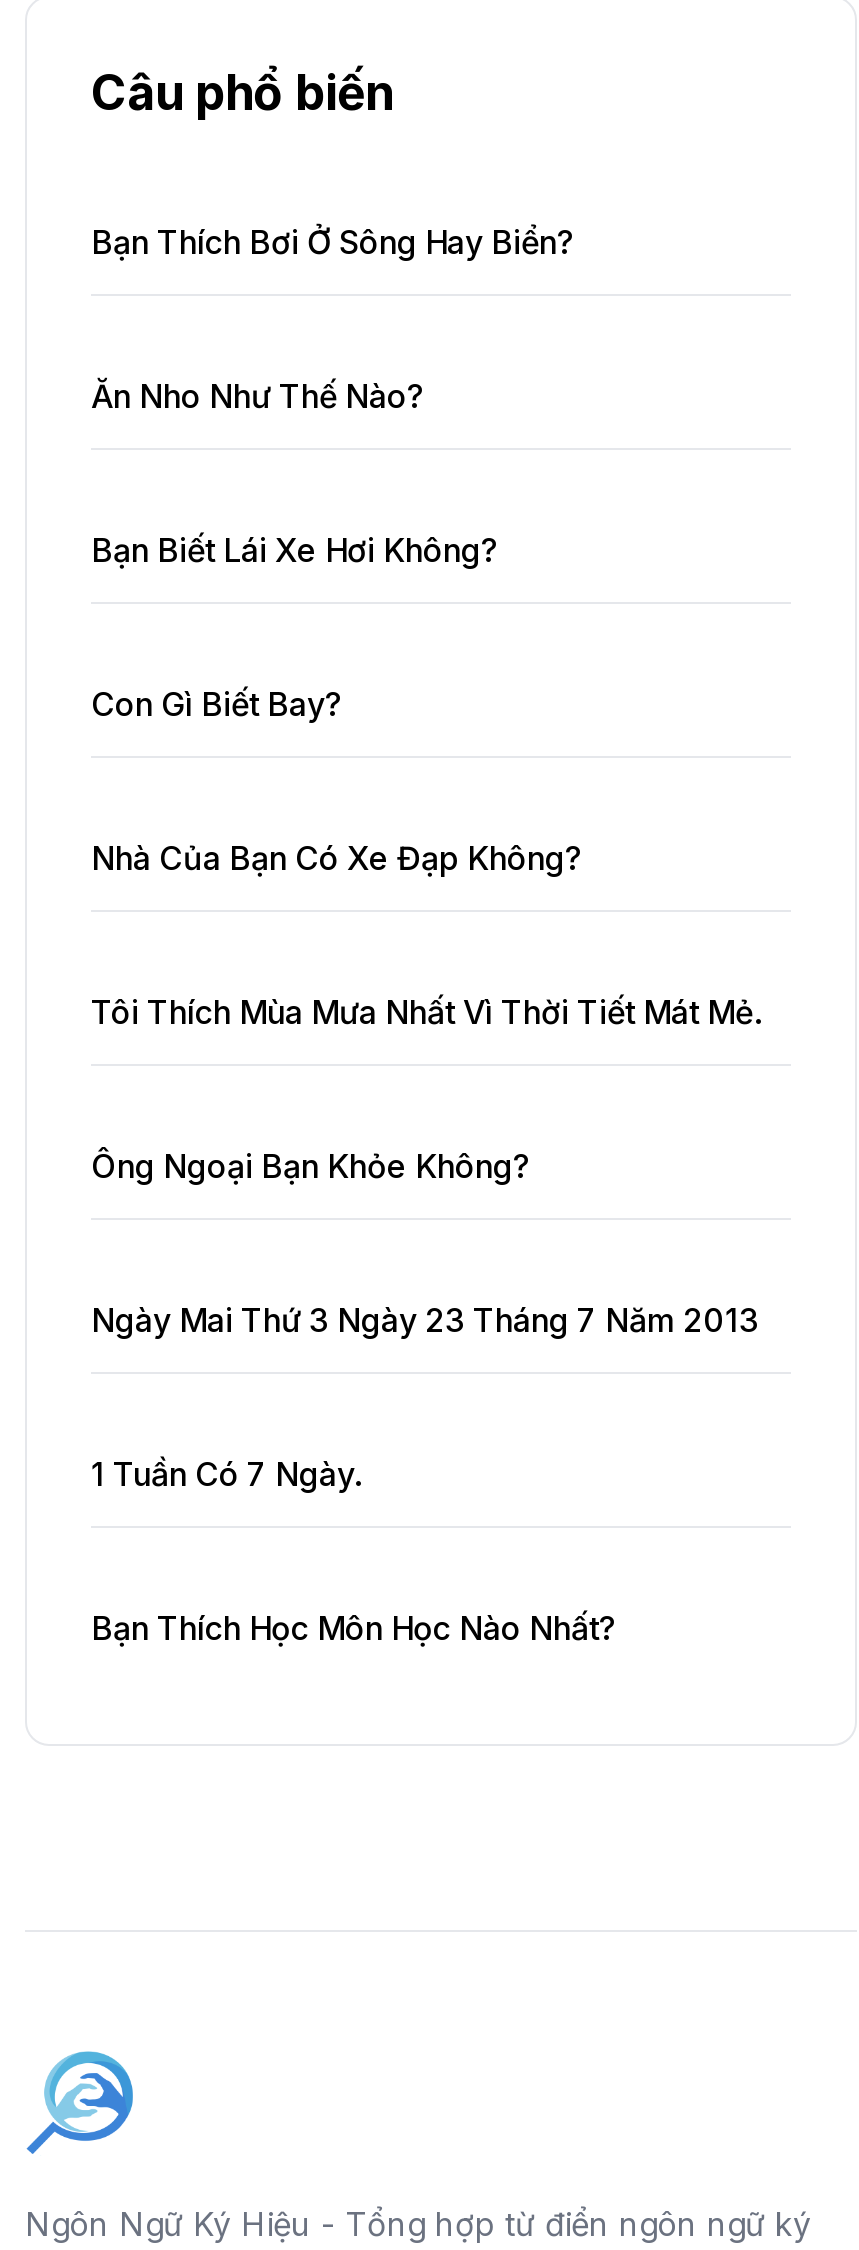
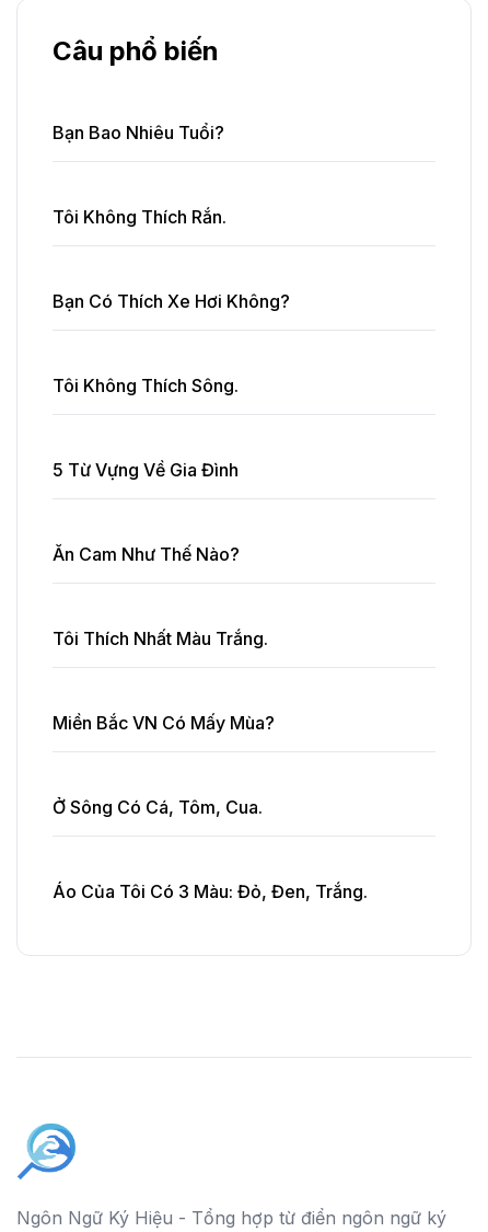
[91,222,575,262] Bạn Thích Bơi Ở Sông Hay Biển? -> [53,122,224,143] Bạn Bao Nhiêu Tuổi?
[91,376,425,416] Ăn Nho Như Thế Nào? -> [53,206,226,228] Tôi Không Thích Rắn.
[91,530,499,570] Bạn Biết Lái Xe Hơi Không? -> [53,290,290,312] Bạn Có Thích Xe Hơi Không?
[91,684,343,724] Con Gì Biết Bay? -> [53,375,239,396] Tôi Không Thích Sông.
[91,838,583,878] Nhà Của Bạn Có Xe Đạp Không? -> [53,459,239,481] 5 Từ Vựng Về Gia Đình
[91,992,761,1032] Tôi Thích Mùa Mưa Nhất Vì Thời Tiết Mát Mẻ. -> [53,543,240,565] Ăn Cam Như Thế Nào?
[91,1146,531,1186] Ông Ngoại Bạn Khỏe Không? -> [53,627,268,649] Tôi Thích Nhất Màu Trắng.
[91,1300,759,1340] Ngày Mai Thứ 3 Ngày 23 Tháng 7 Năm 2013 -> [53,712,275,734] Miền Bắc VN Có Mấy Mùa?
[91,1454,361,1494] 1 Tuần Có 7 Ngày. -> [53,796,263,818] Ở Sông Có Cá, Tôm, Cua.
[91,1608,617,1648] Bạn Thích Học Môn Học Nào Nhất? -> [53,880,368,902] Áo Của Tôi Có 3 Màu: Đỏ, Đen, Trắng.

